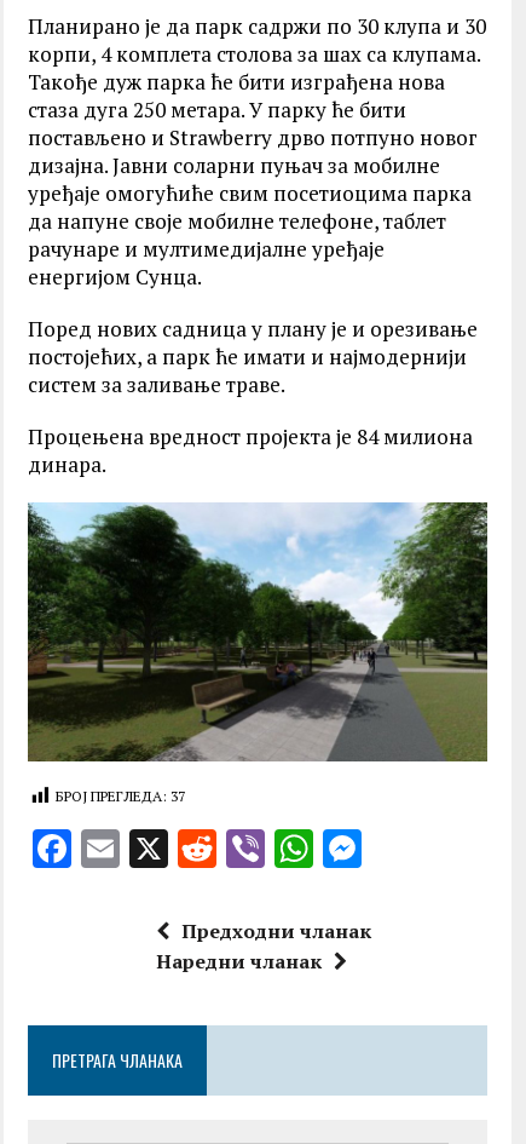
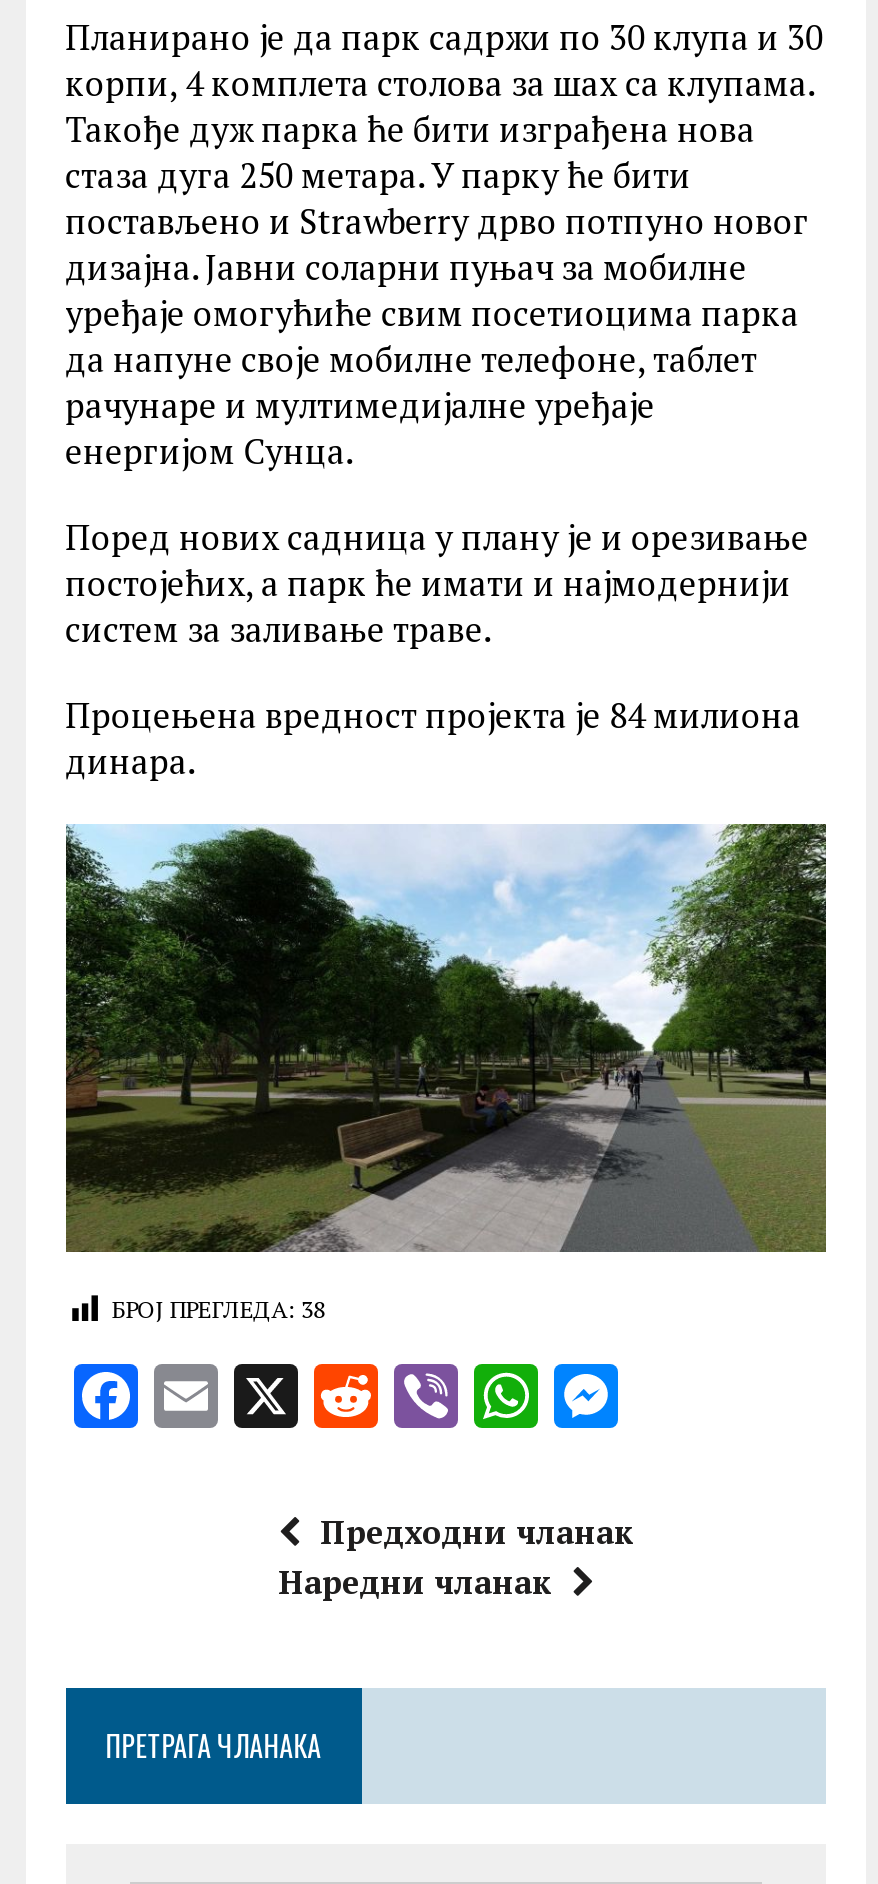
[55,787,185,805] БРОЈ ПРЕГЛЕДА: 37 -> [111,1295,325,1325] БРОЈ ПРЕГЛЕДА: 38

